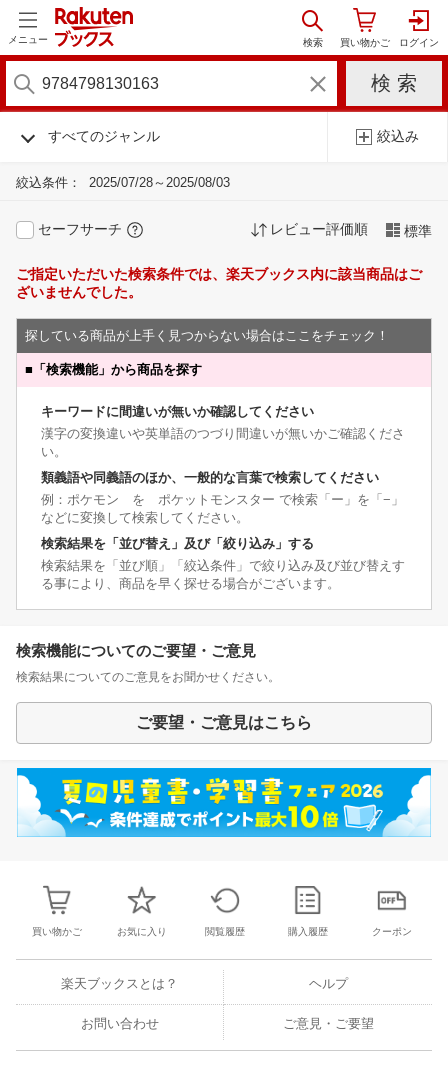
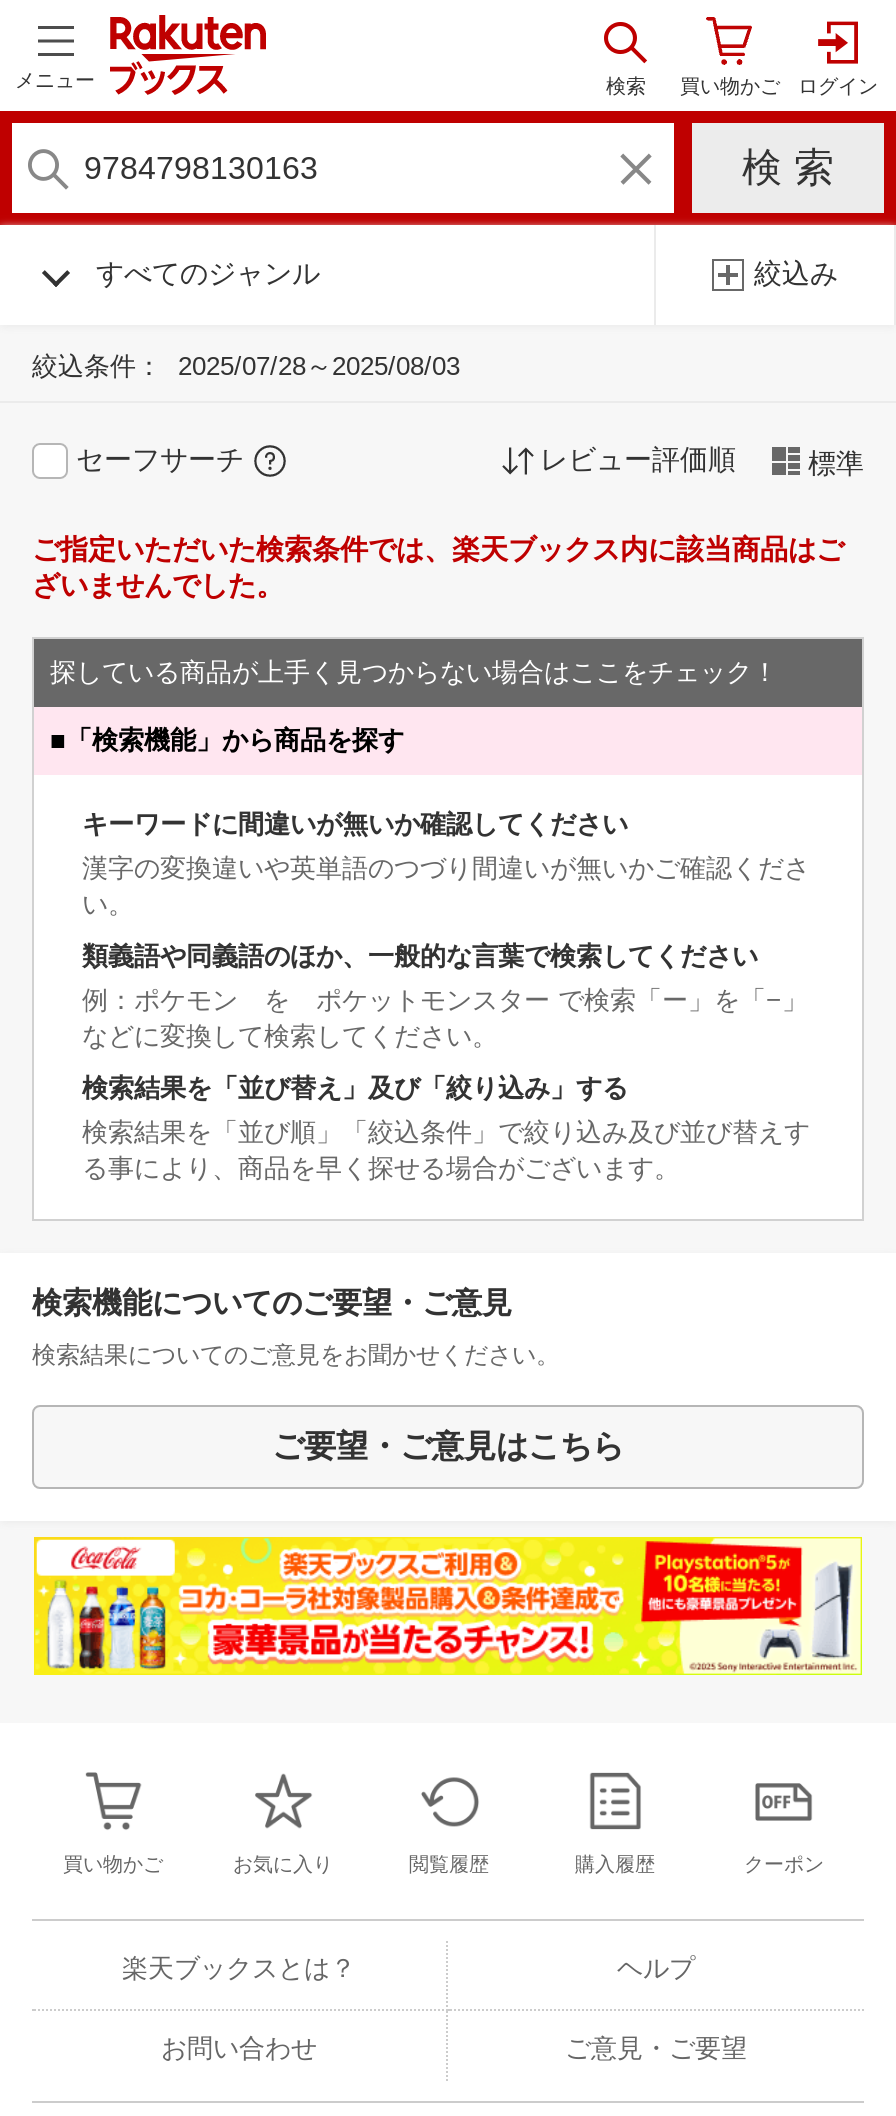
[16,767,432,838] [image] -> [32,1535,864,1677] [image]

